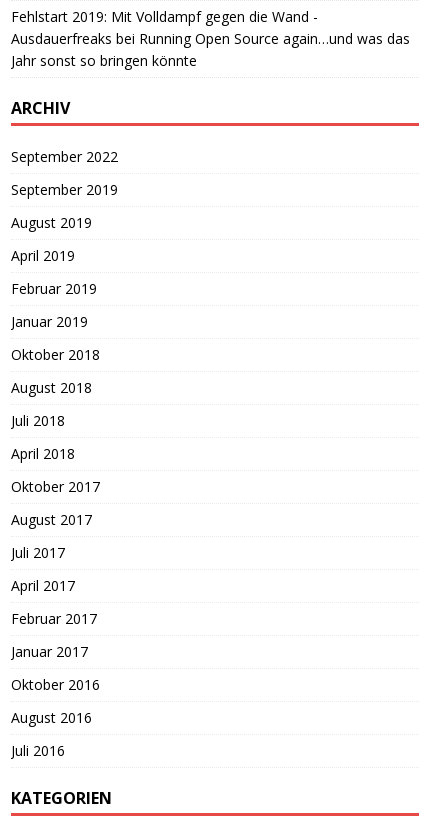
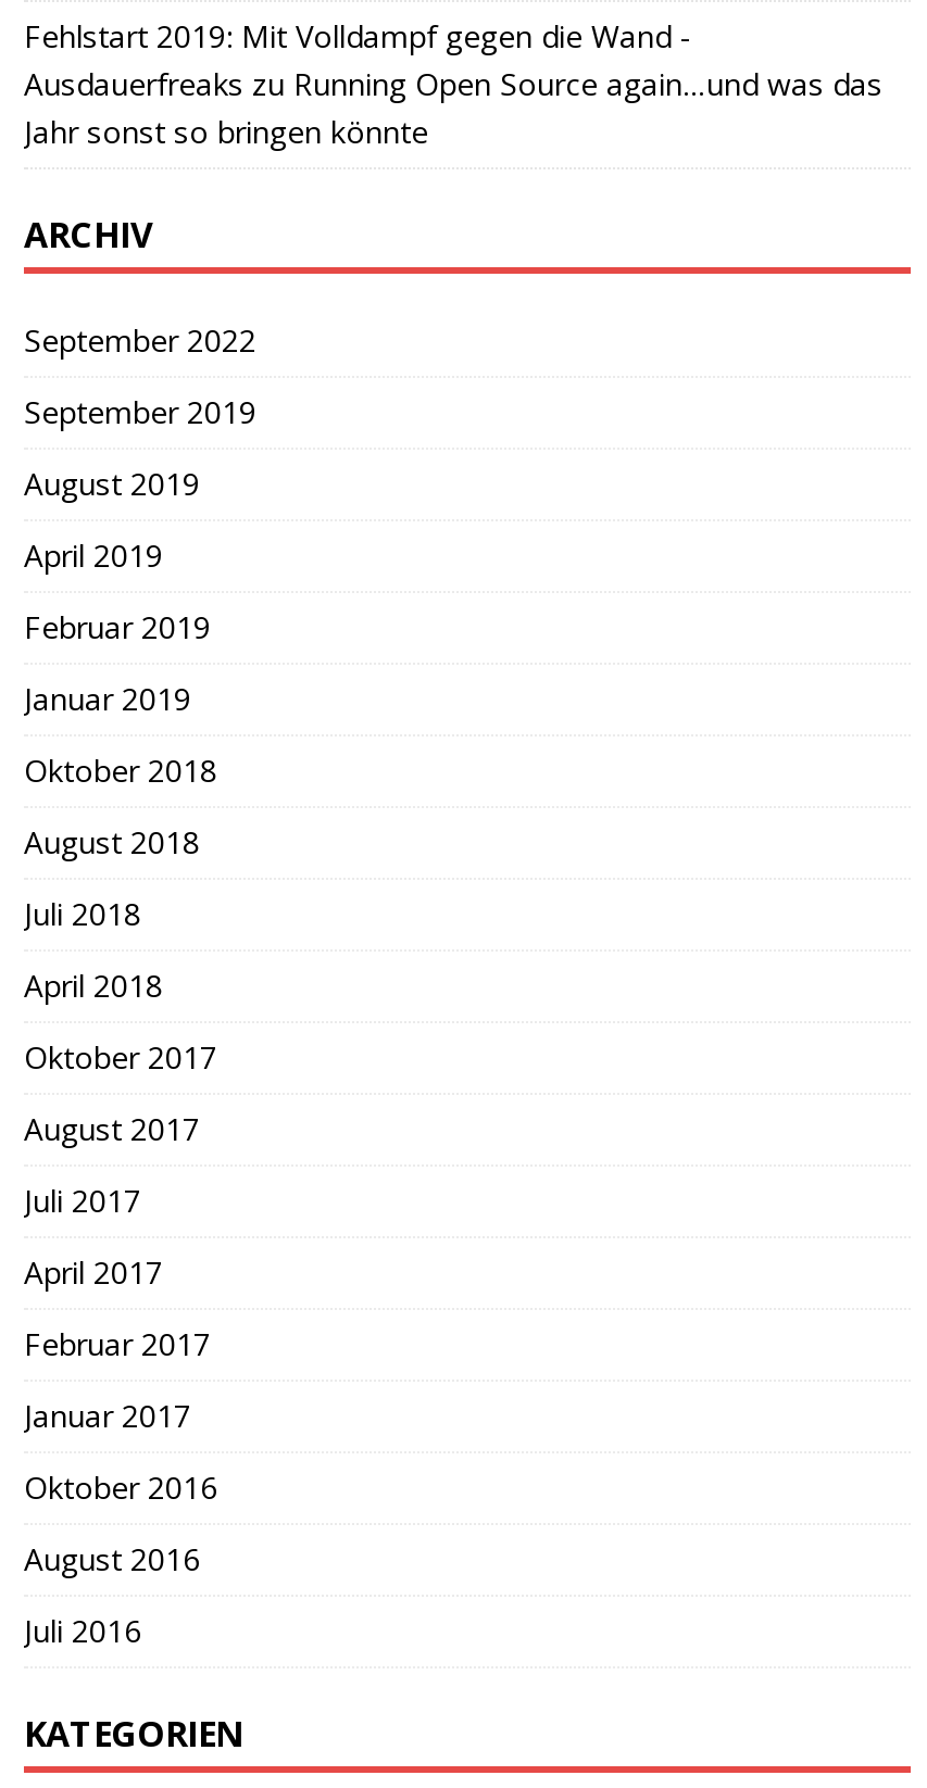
[11,29,410,48] Ausdauerfreaks bei Running Open Source again…und was das -> [24,64,882,105] Ausdauerfreaks zu Running Open Source again…und was das

